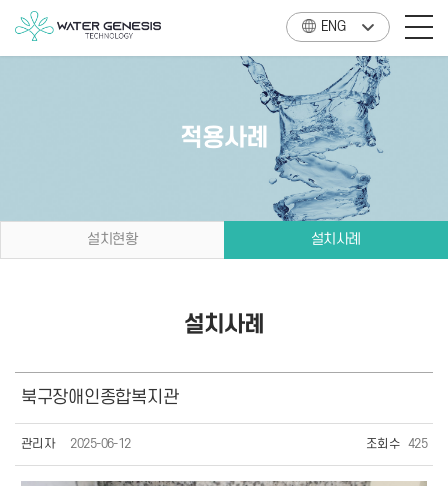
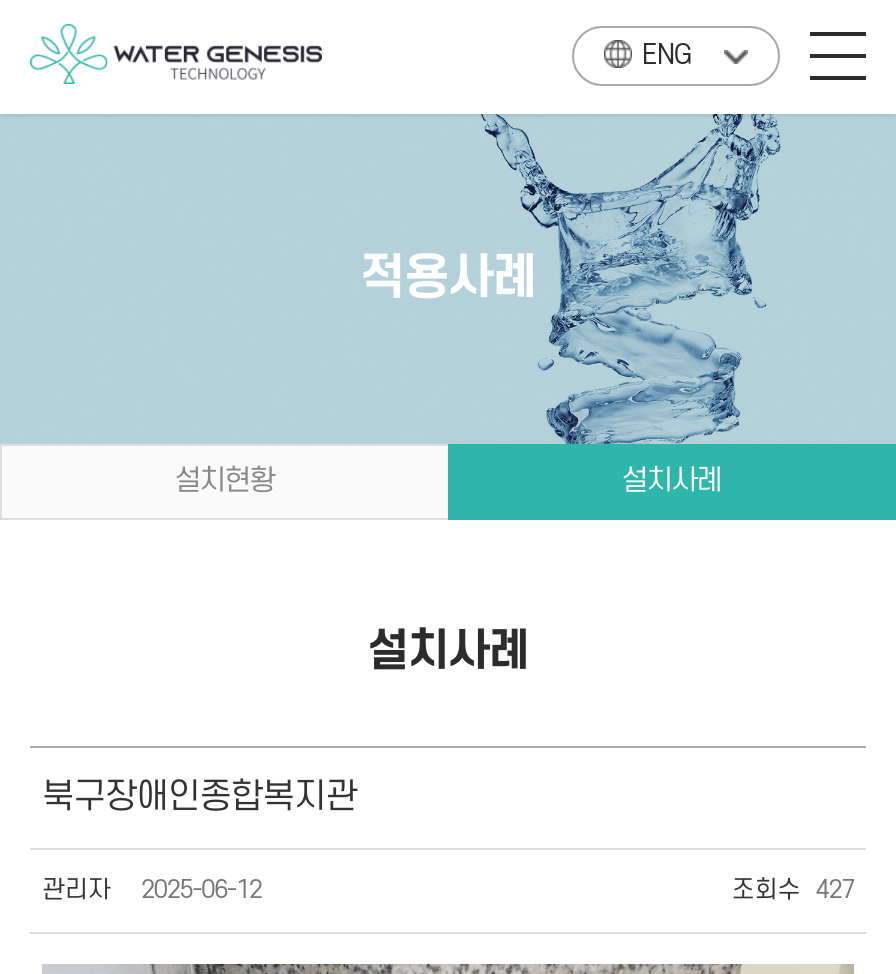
[366,437,427,451] 조회수 425 -> [732,876,854,904] 조회수 427

